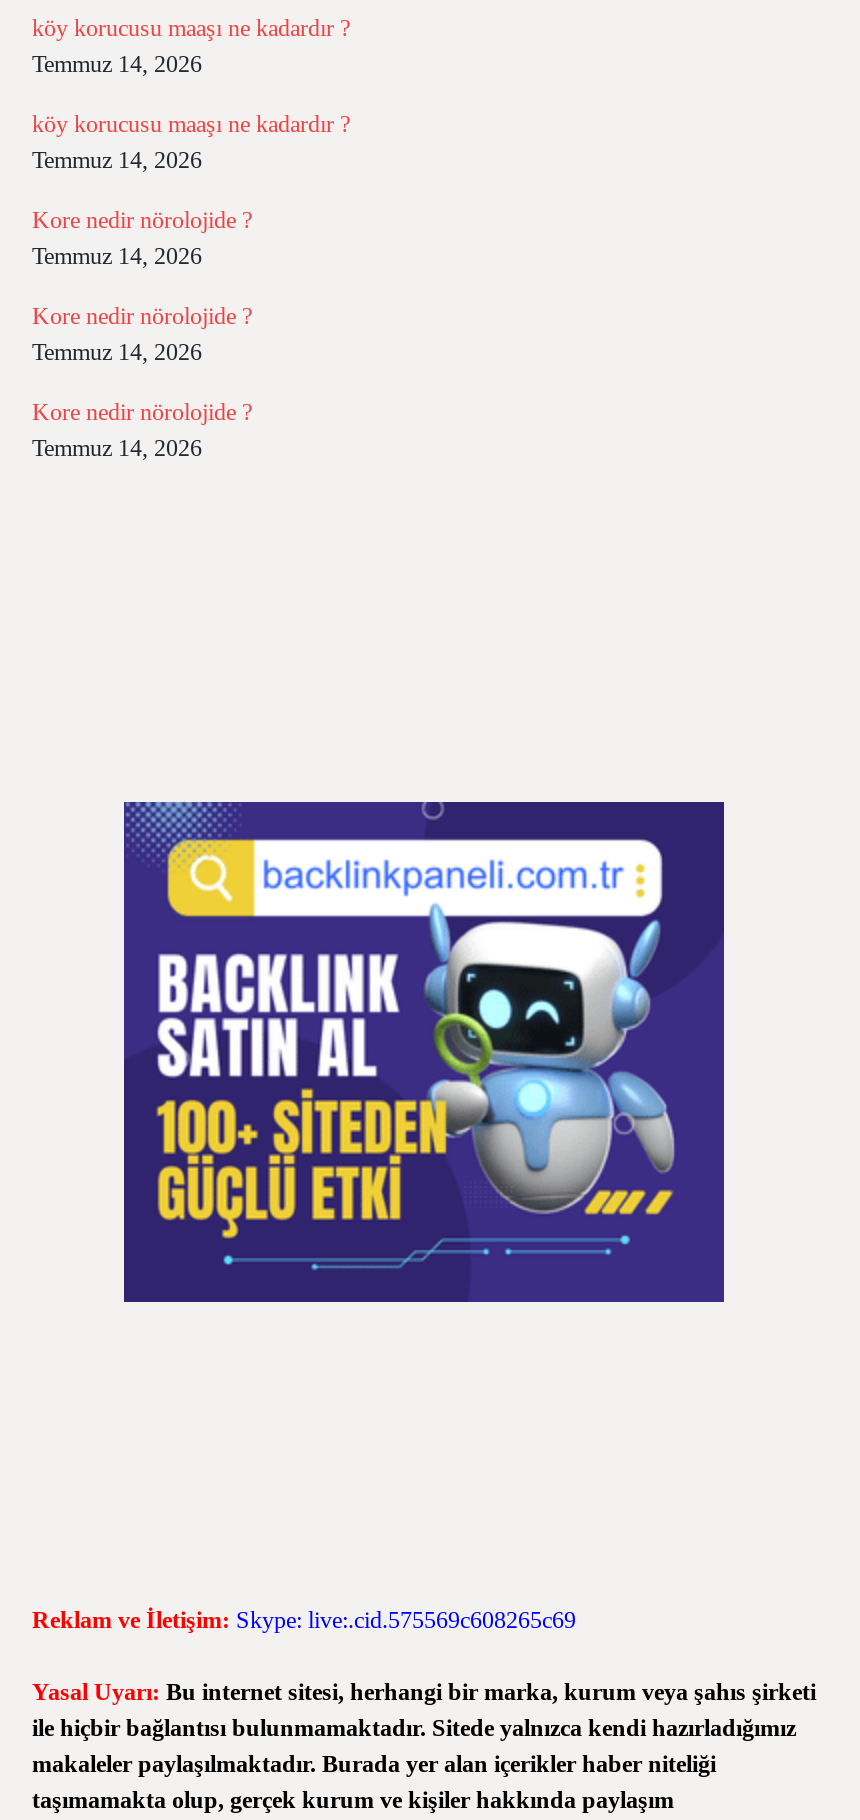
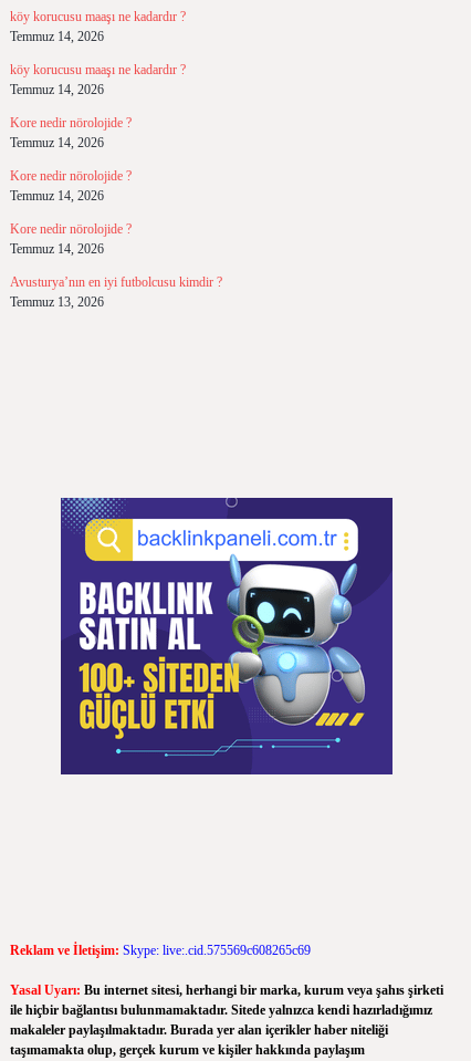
none -> [10,274,222,310] Avusturya’nın en iyi futbolcusu kimdir ? | Temmuz 13, 2026

